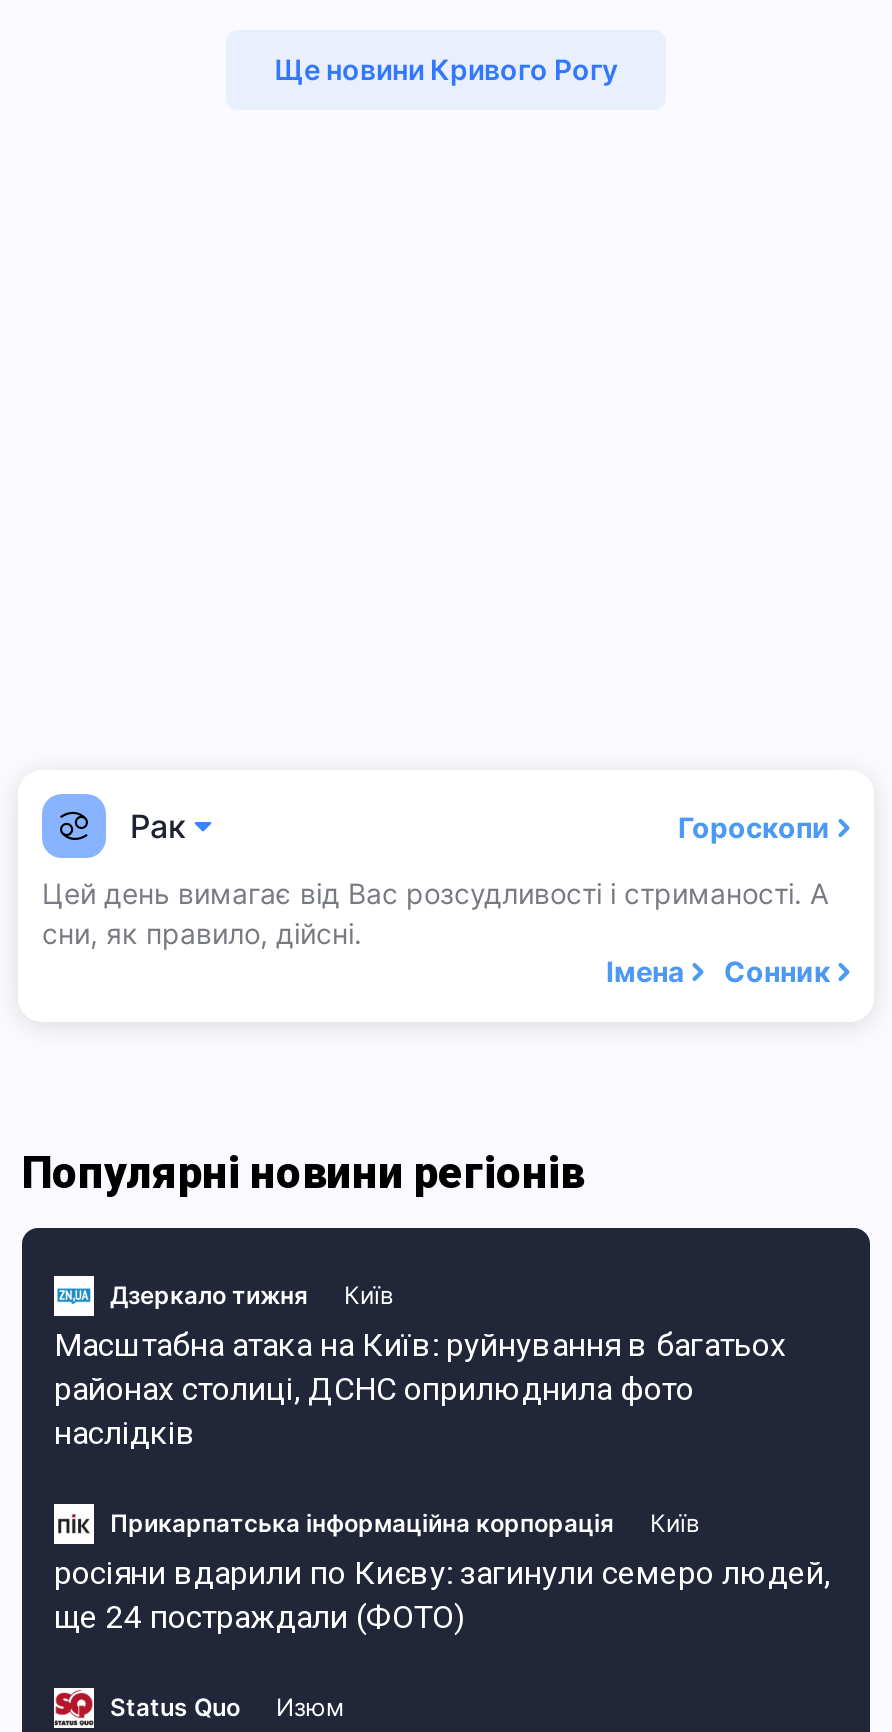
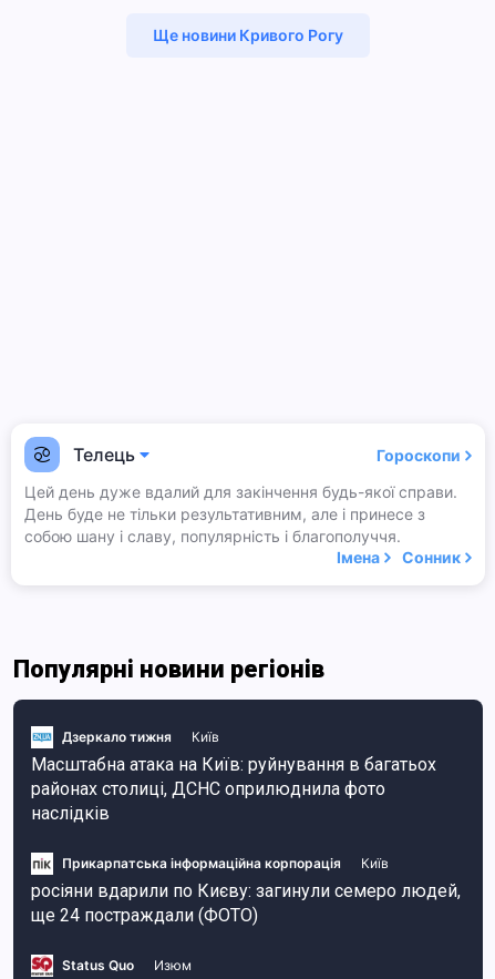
[130,806,186,846] Рак -> [73,443,135,466] Телець
[42,876,828,950] Цей день вимагає від Вас розсудливості і стриманості. А | сни, як правило, дійсні. -> [24,482,457,545] Цей день дуже вдалий для закінчення будь-якої справи. | День буде не тільки результативним, але і принесе з | собою шану і славу, популярність і благополуччя.

